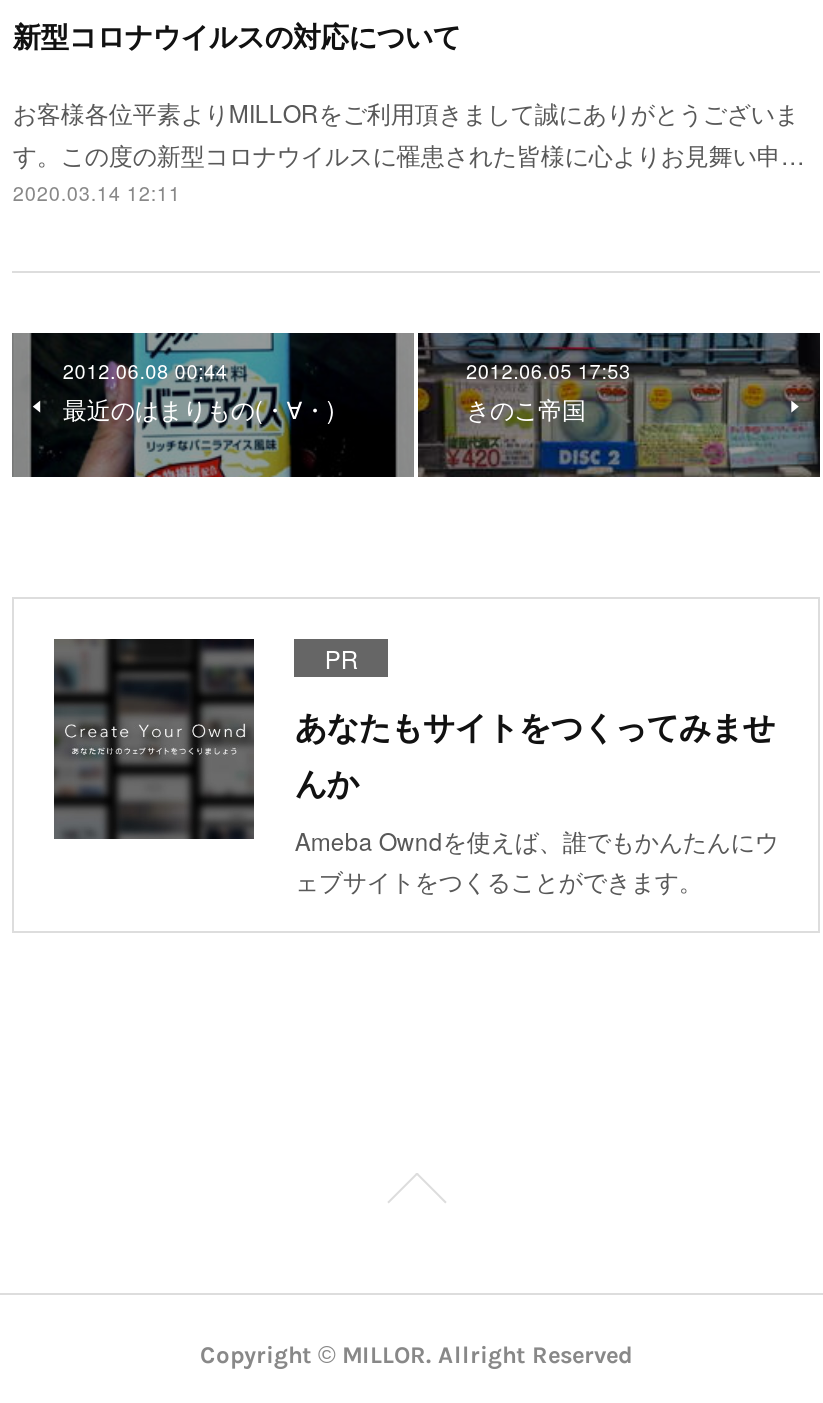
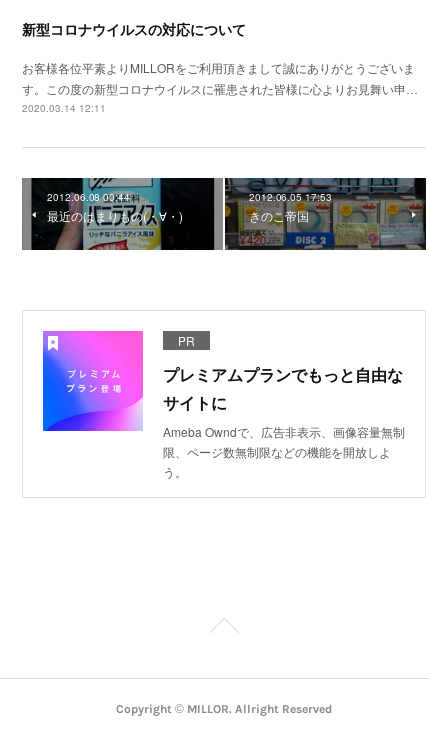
[52,637,779,897] [image] | あなたもサイトをつくってみませ | んか | Ameba Owndを使えば、誰でもかんたんにウ | ェブサイトをつくることができます。 -> [42,330,405,480] [image] | プレミアムプランでもっと自由な | サイトに | Ameba Owndで、広告非表示、画像容量無制 | 限、ページ数無制限などの機能を開放しよ | う。

